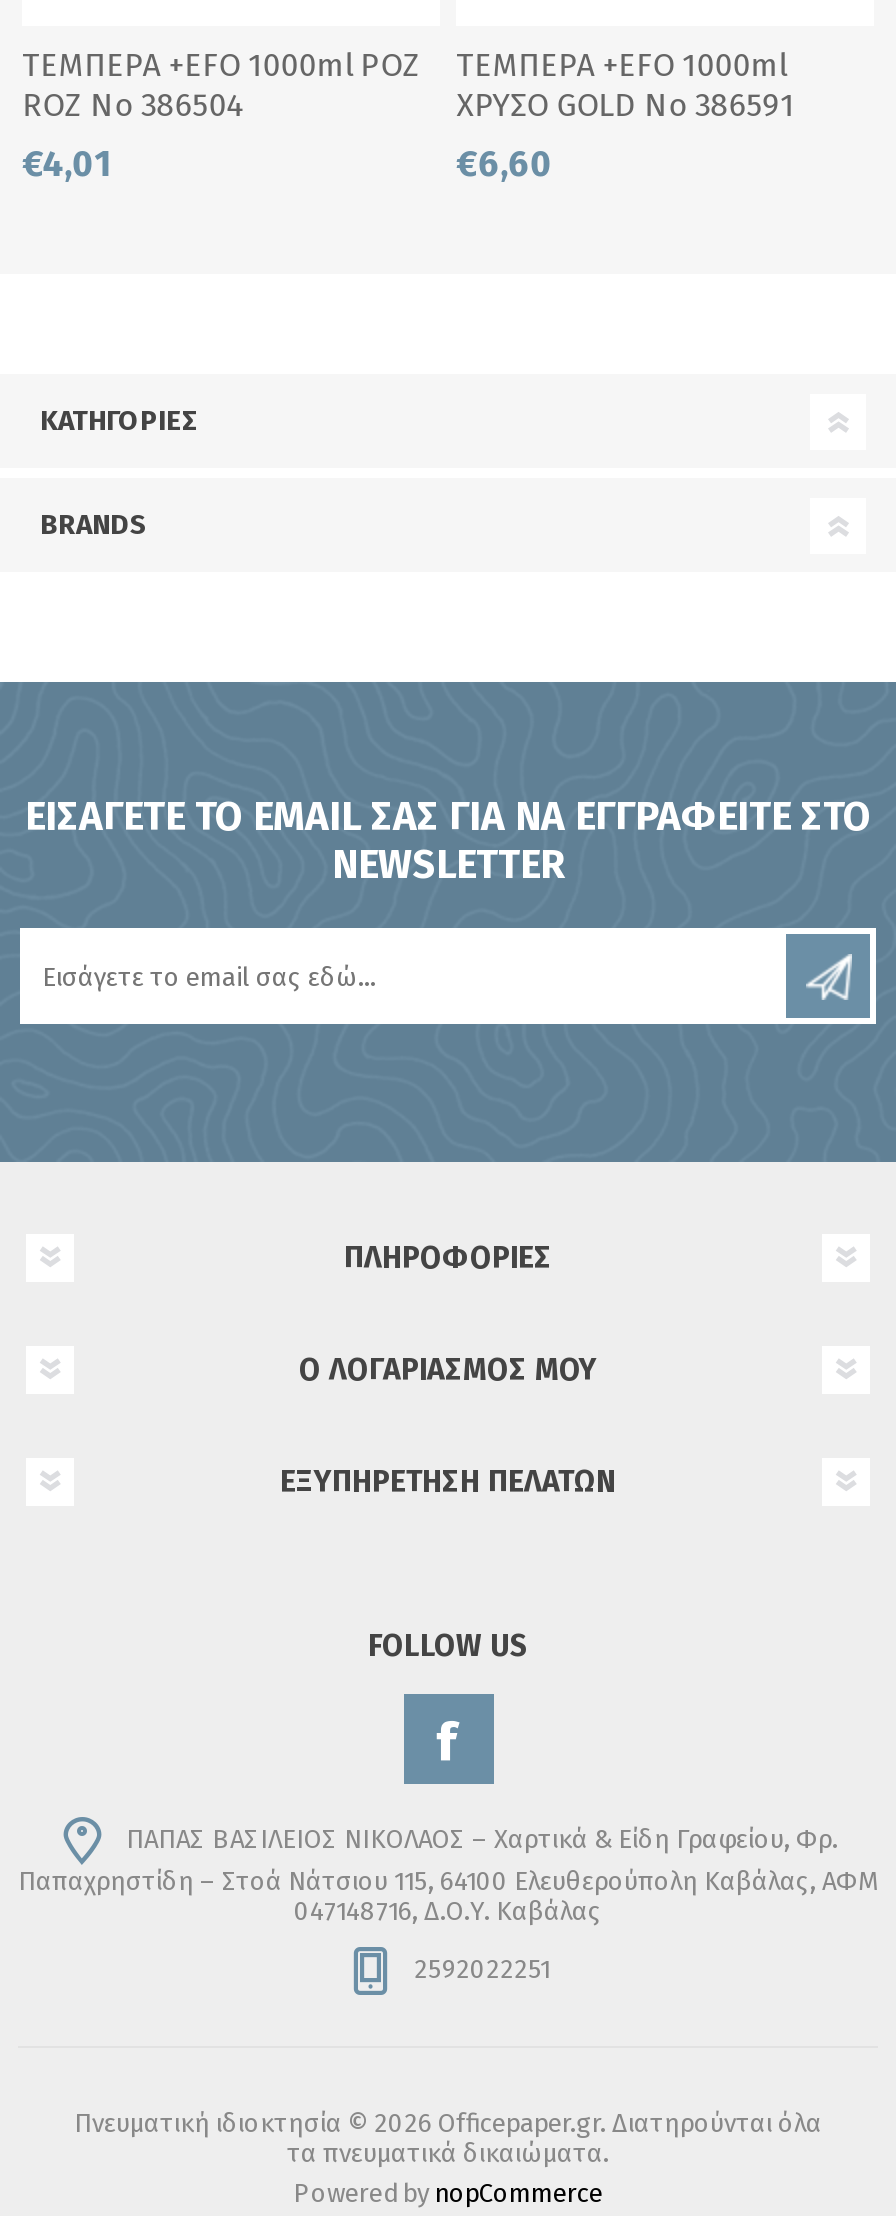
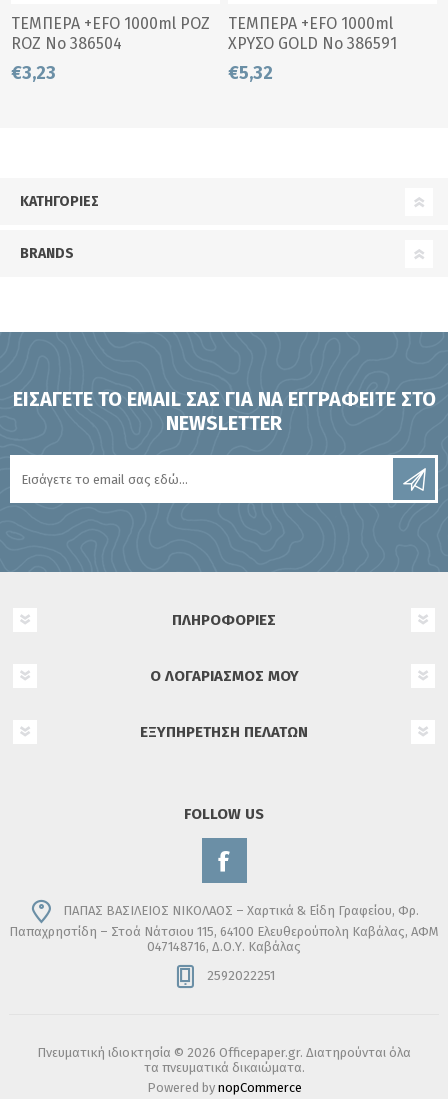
[22,142,110,186] €4,01 -> [11,62,56,84] €3,23
[456,142,552,186] €6,60 -> [228,62,273,84] €5,32

